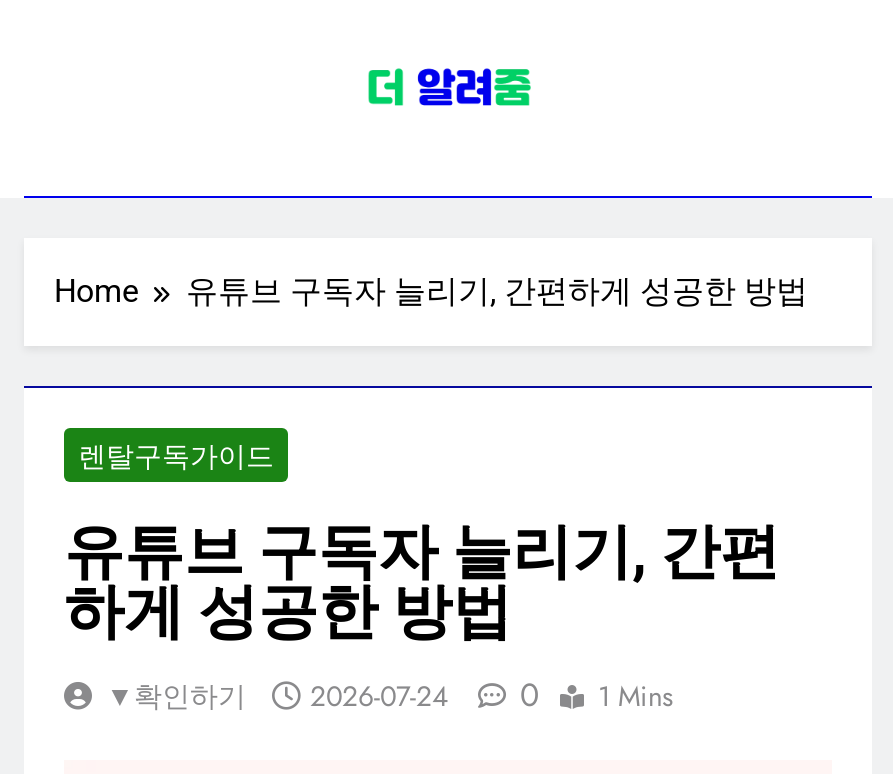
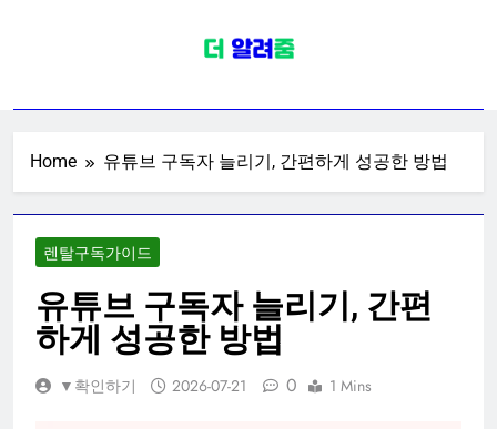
[310,675,448,715] 2026-07-24 -> [172,374,246,397] 2026-07-21

